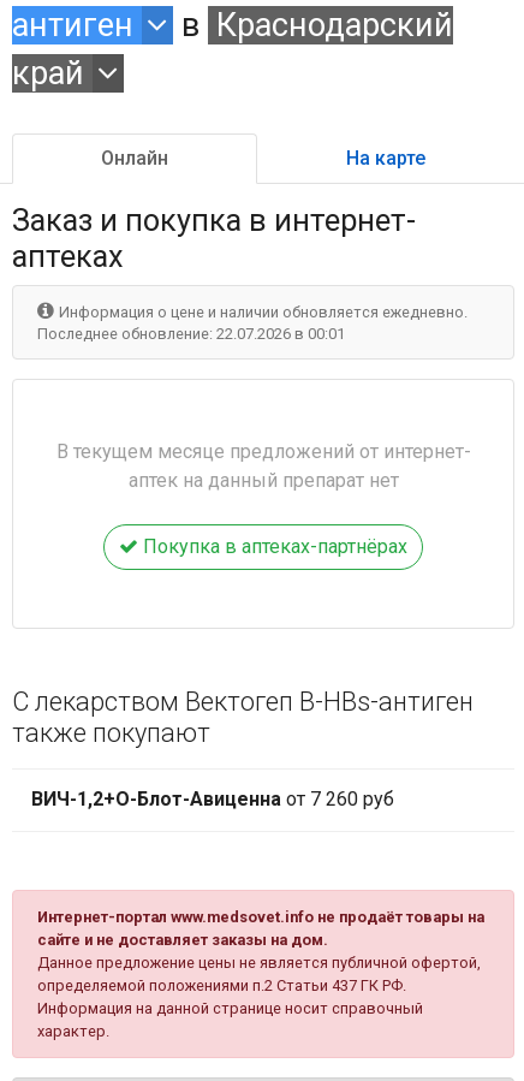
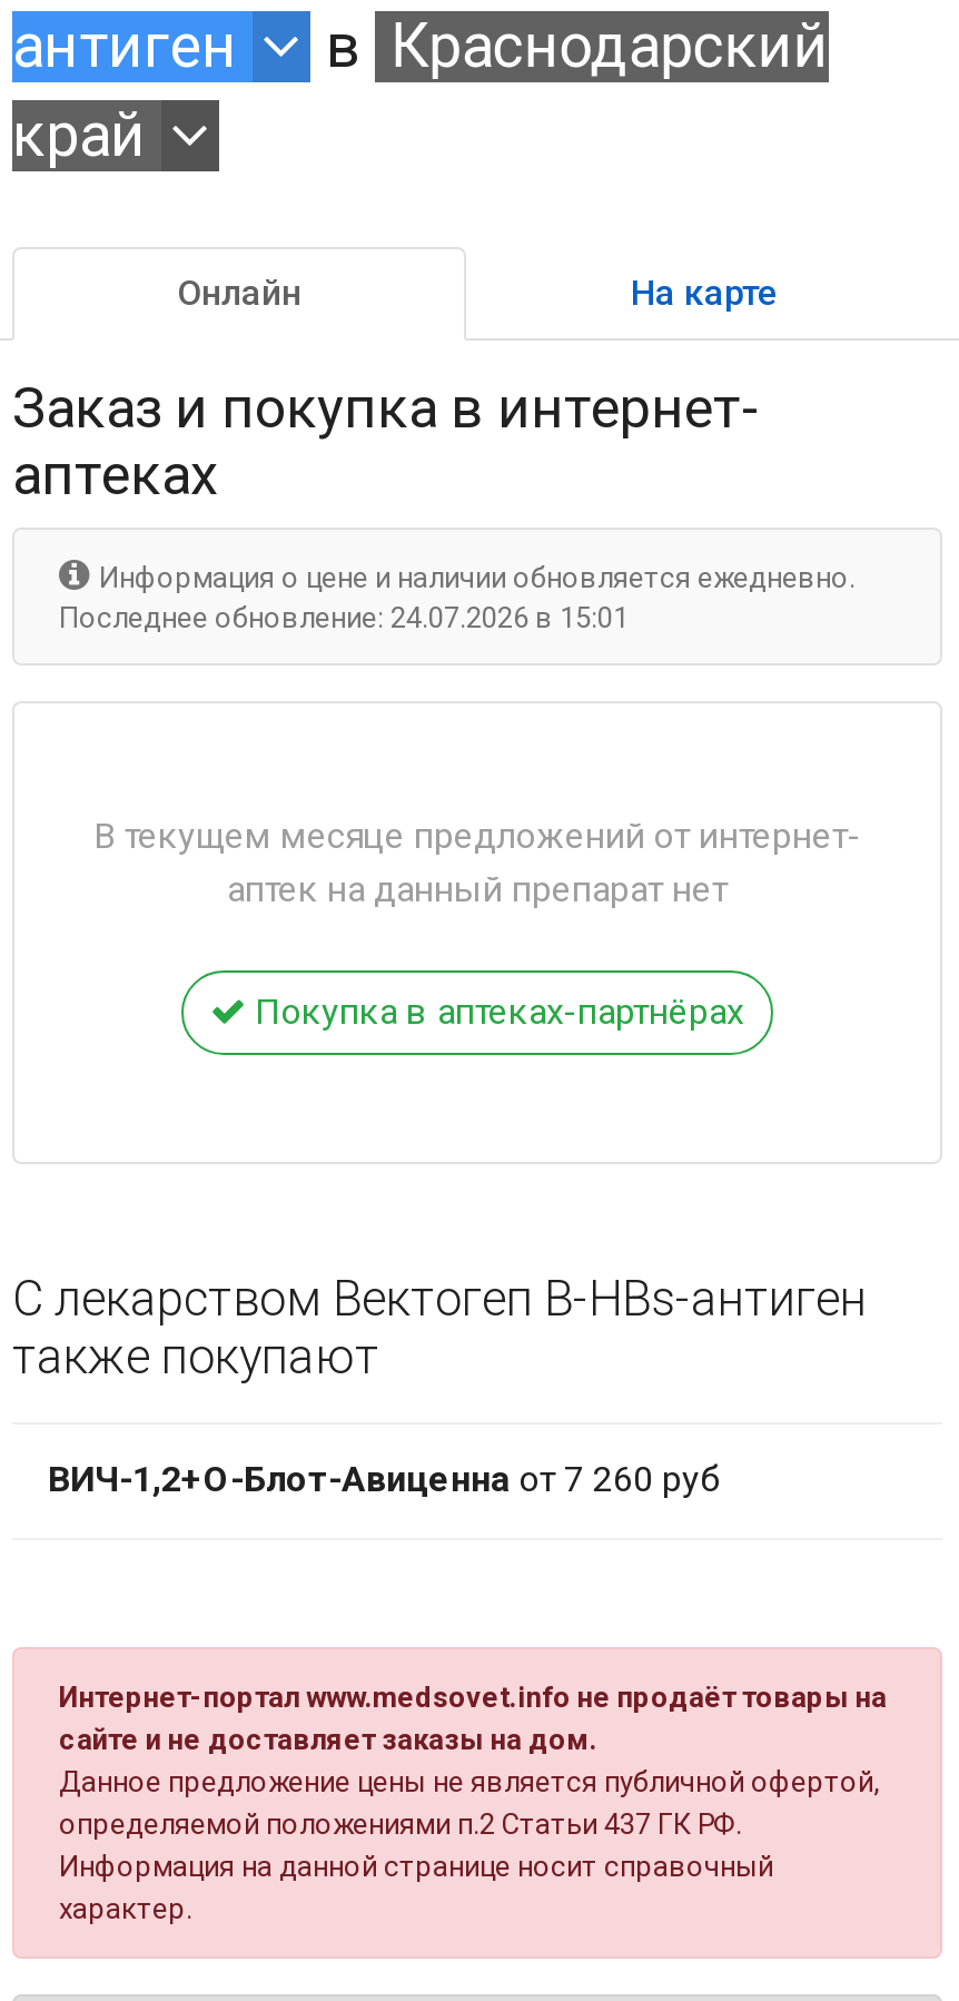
[37,324,345,342] Последнее обновление: 22.07.2026 в 00:01 -> [59,601,629,634] Последнее обновление: 24.07.2026 в 15:01

